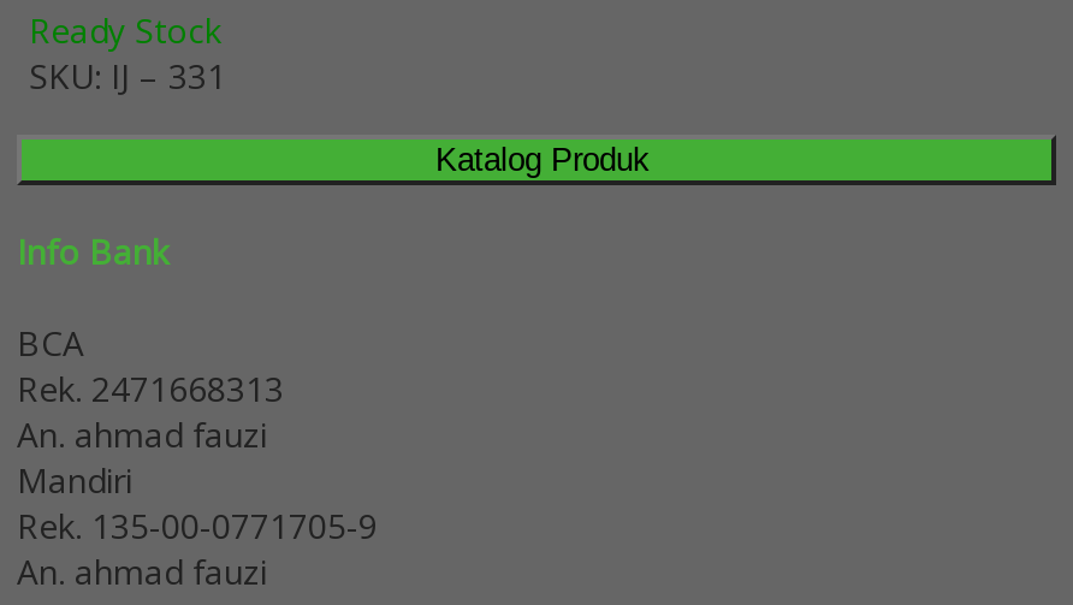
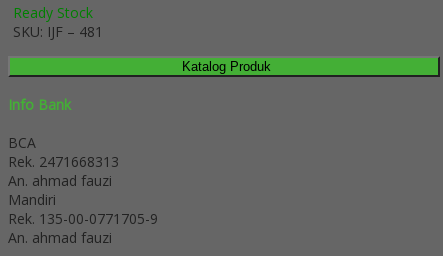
[29,52,226,98] SKU: IJ – 331 -> [13,22,103,41] SKU: IJF – 481

